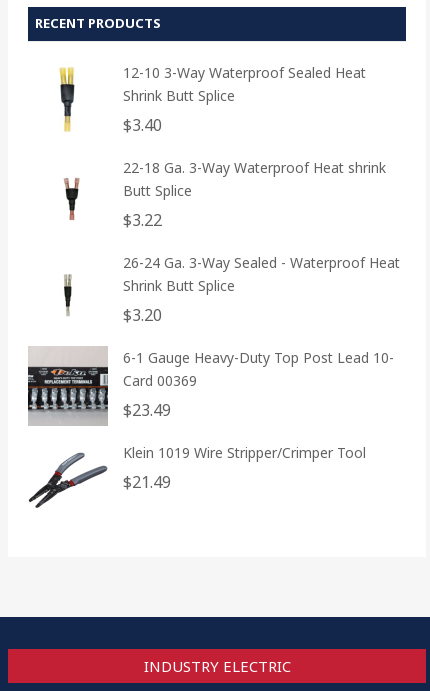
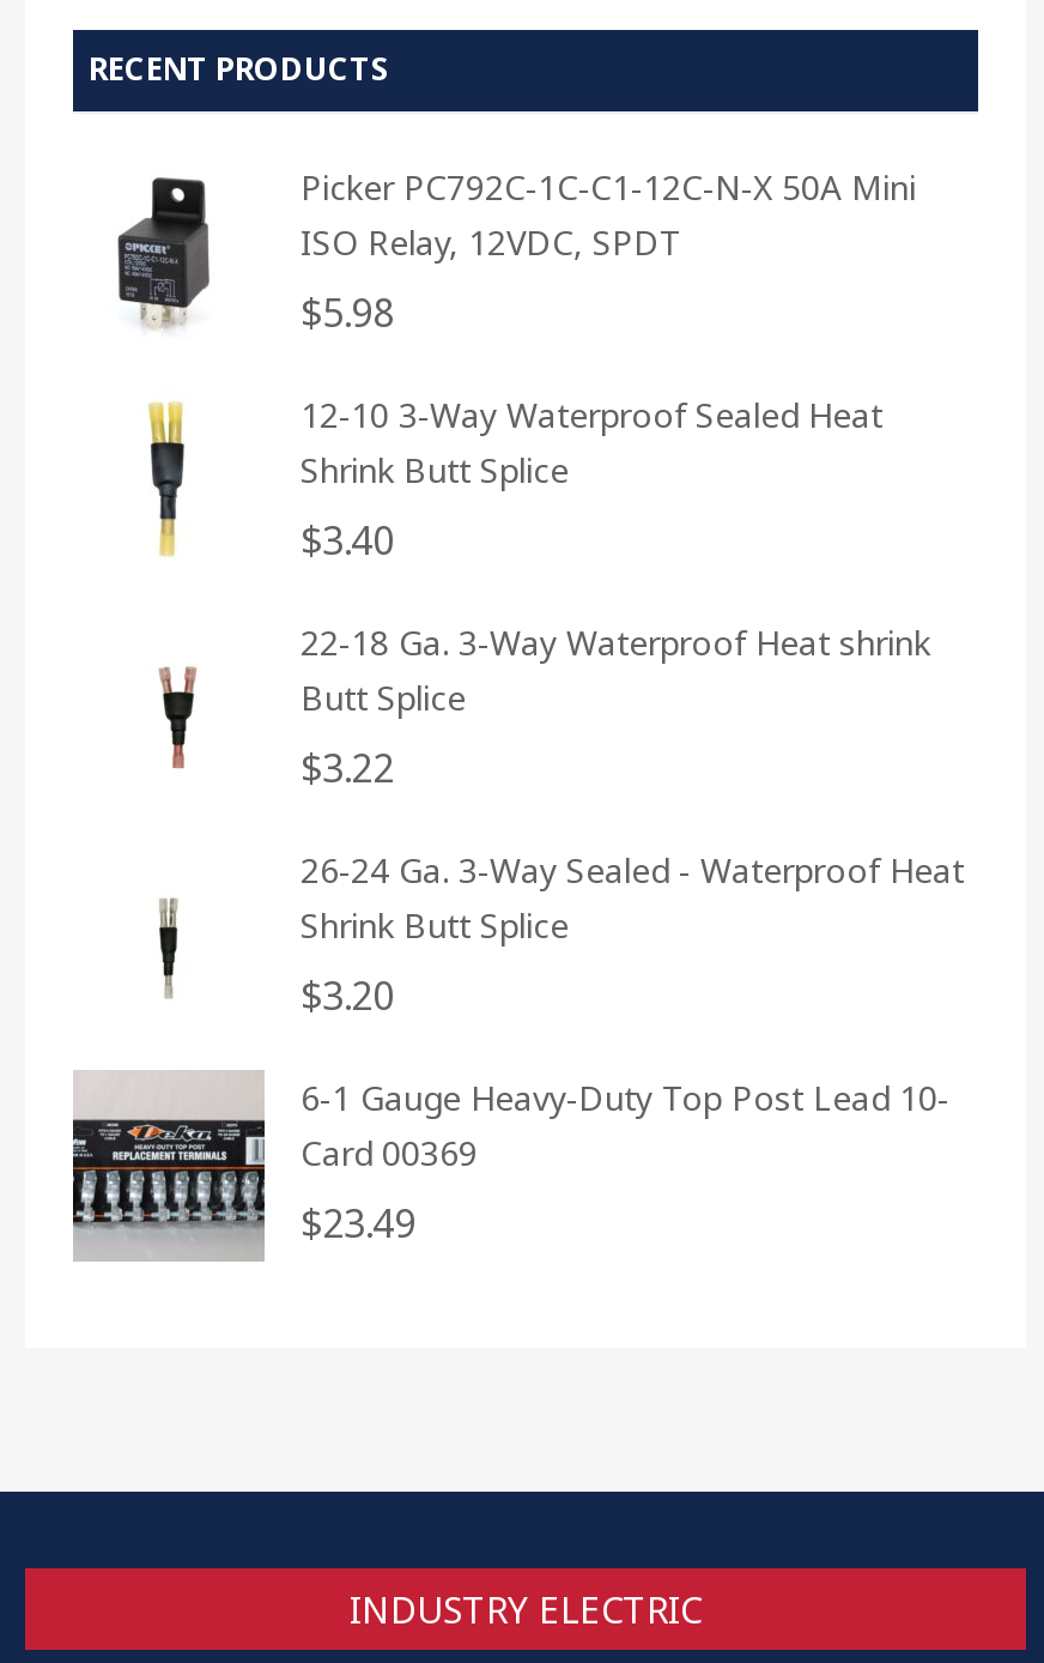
none -> [116,165,916,340] [image] | Picker PC792C-1C-C1-12C-N-X 50A Mini | ISO Relay, 12VDC, SPDT | $5.98
moved [26,63,400,422] -> [68,393,964,1252]: [image] | 12-10 3-Way Waterproof Sealed Heat | Shrink Butt Splice | ... | Card 00369 | $23.49
[29,443,366,509] [image] | Klein 1019 Wire Stripper/Crimper Tool | $21.49 -> none

